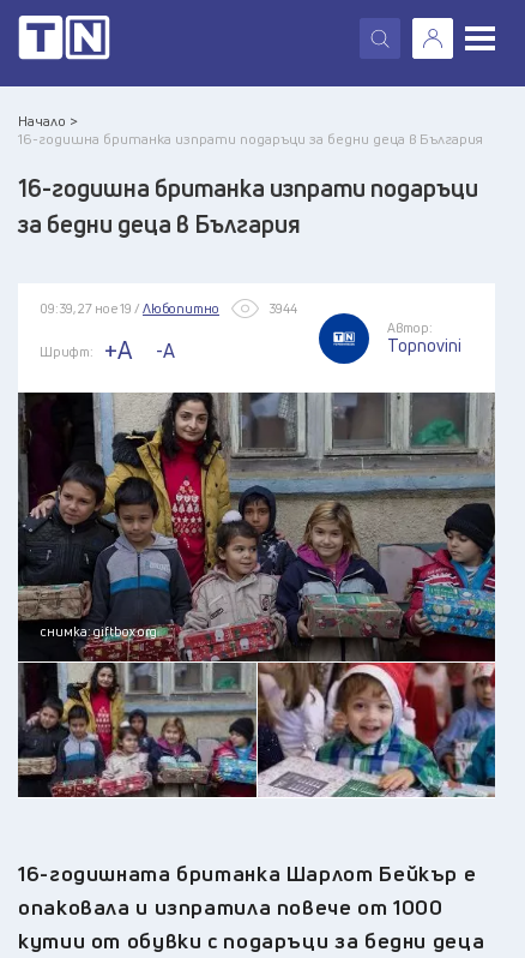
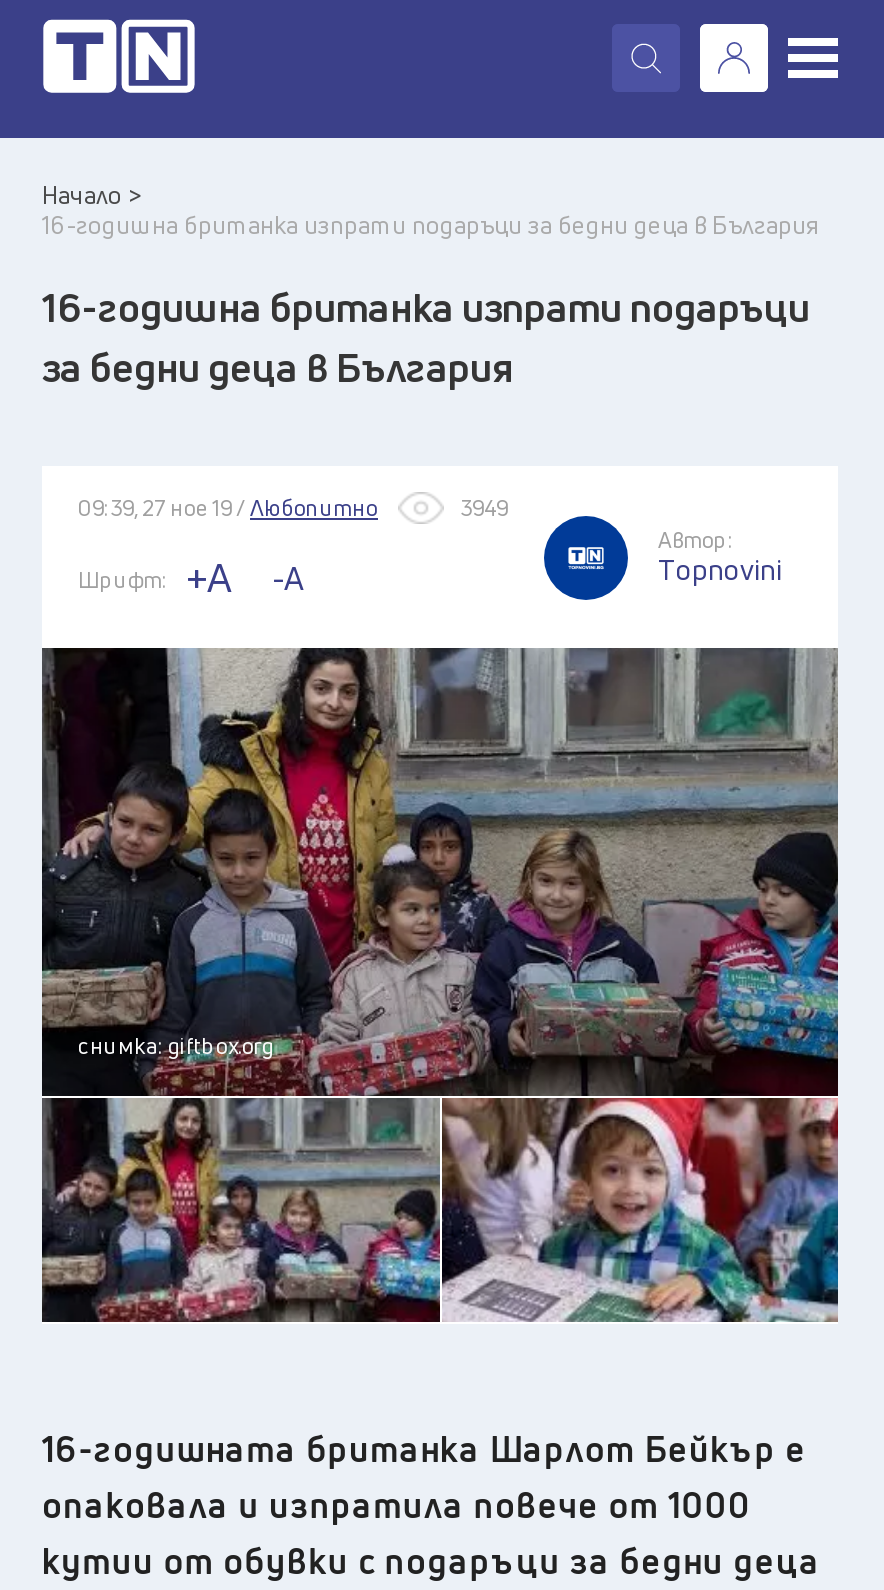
[268,299,297,317] 3944 -> [460,492,508,522] 3949

